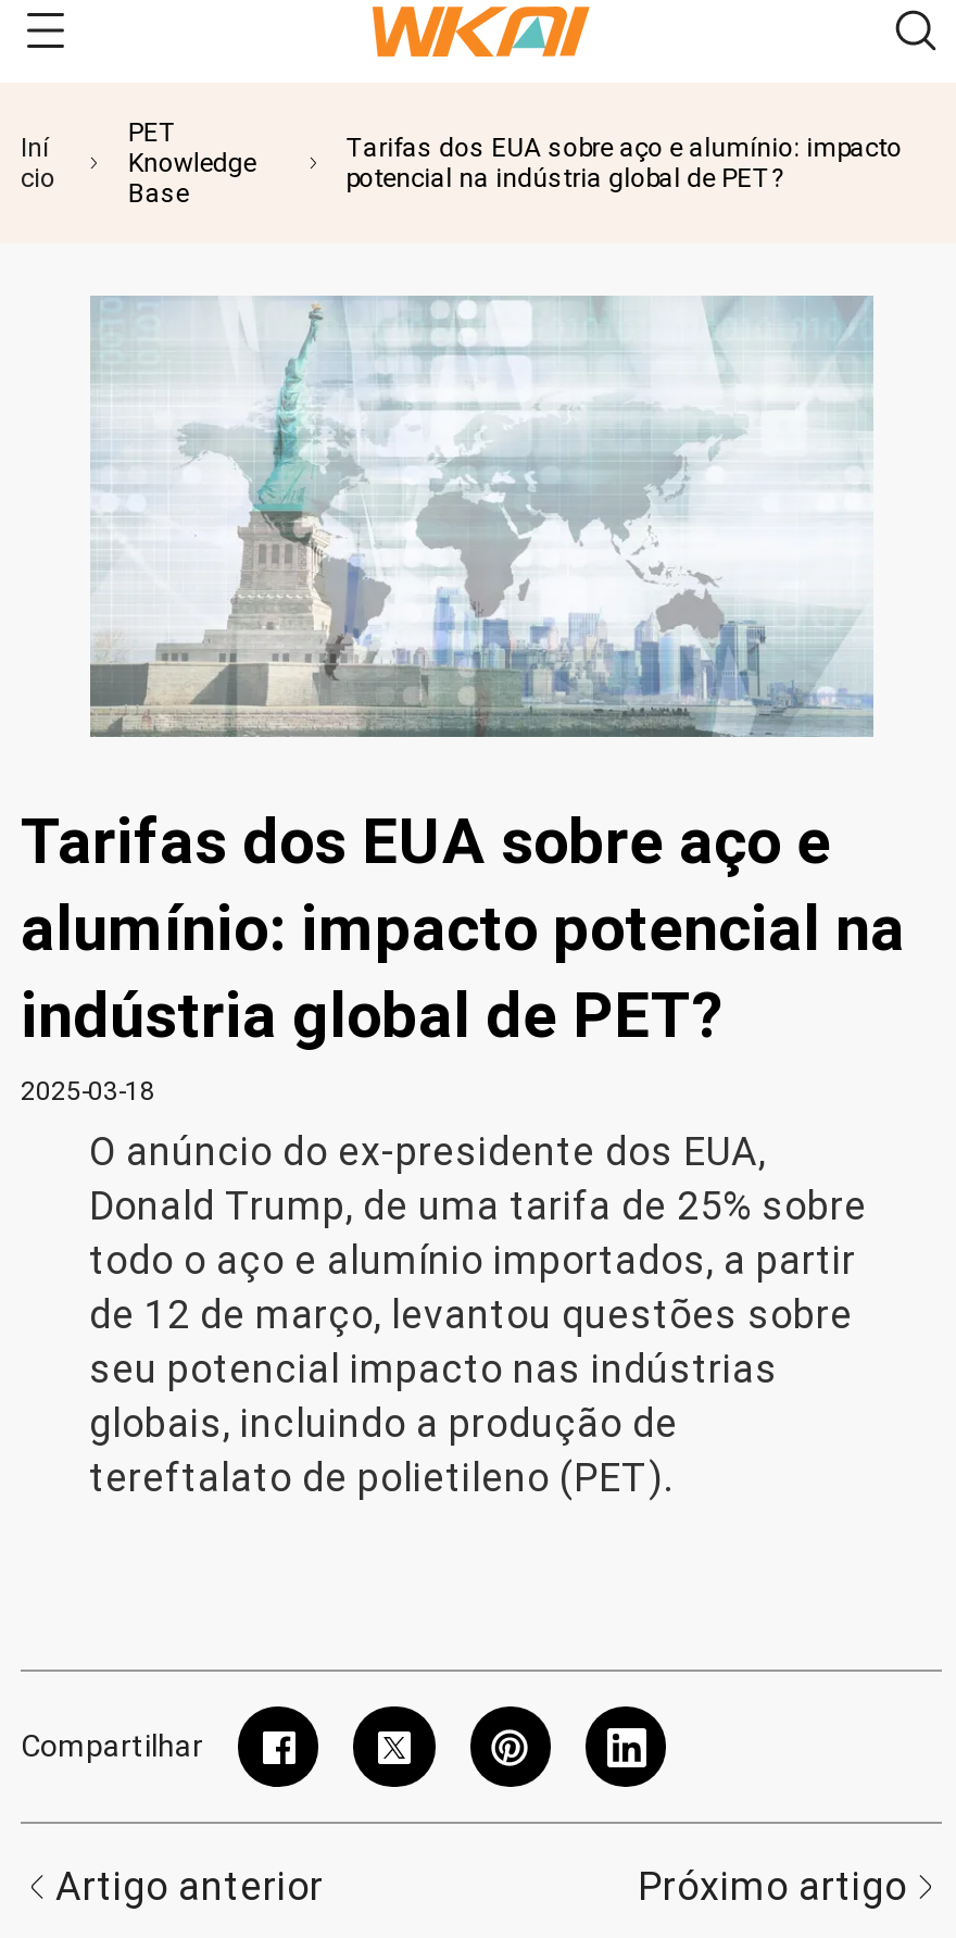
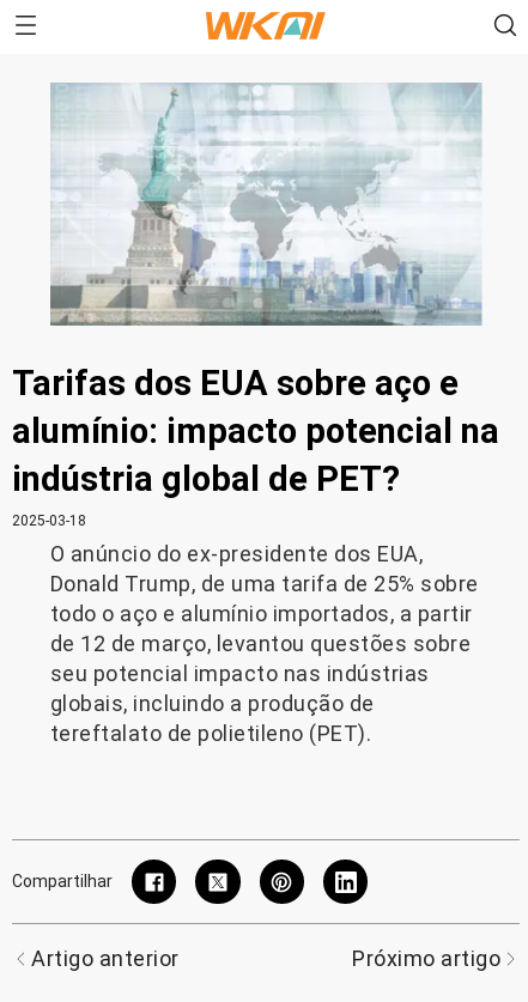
[128,117,256,209] PET | Knowledge | Base -> none
[21,133,55,193] Iní | cio -> none
[346,133,902,193] Tarifas dos EUA sobre aço e alumínio: impacto | potencial na indústria global de PET? -> none

